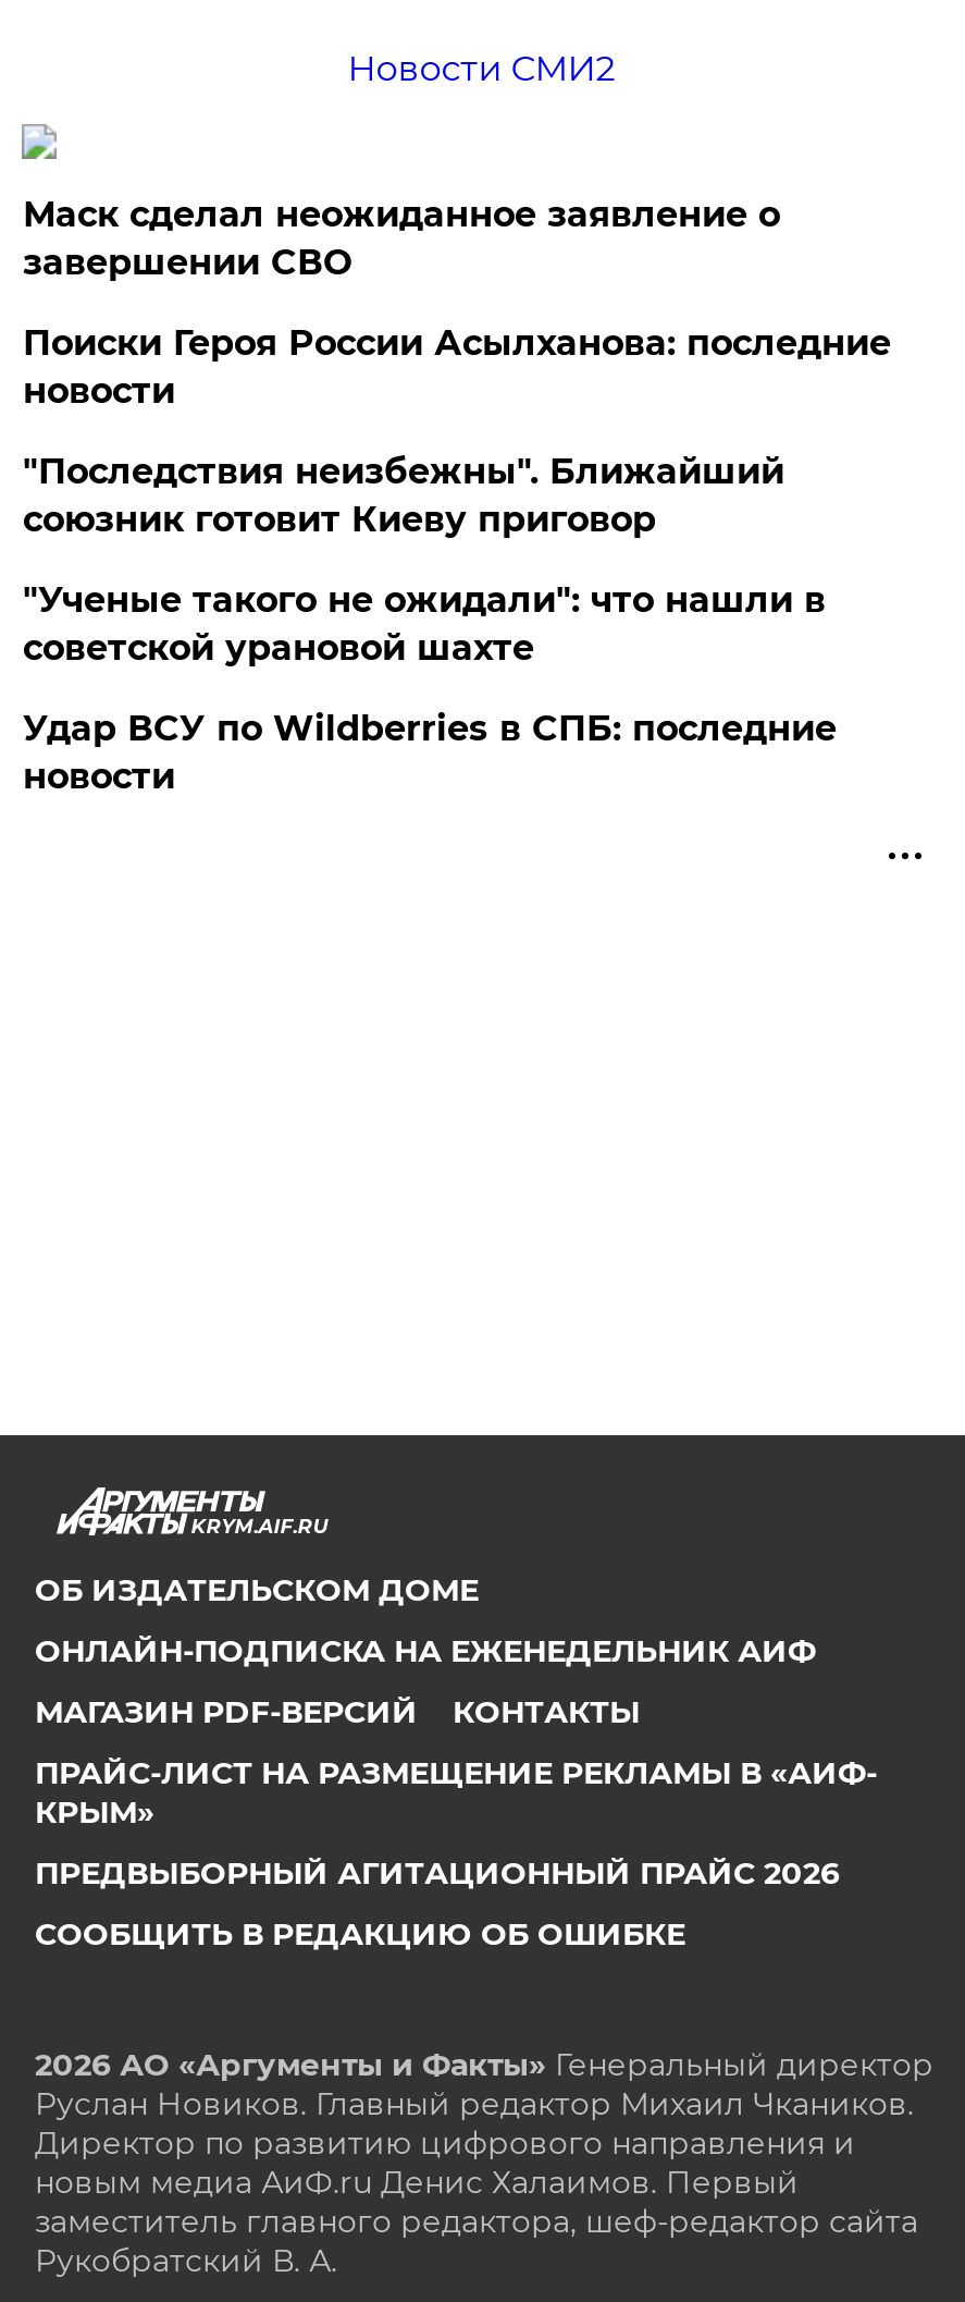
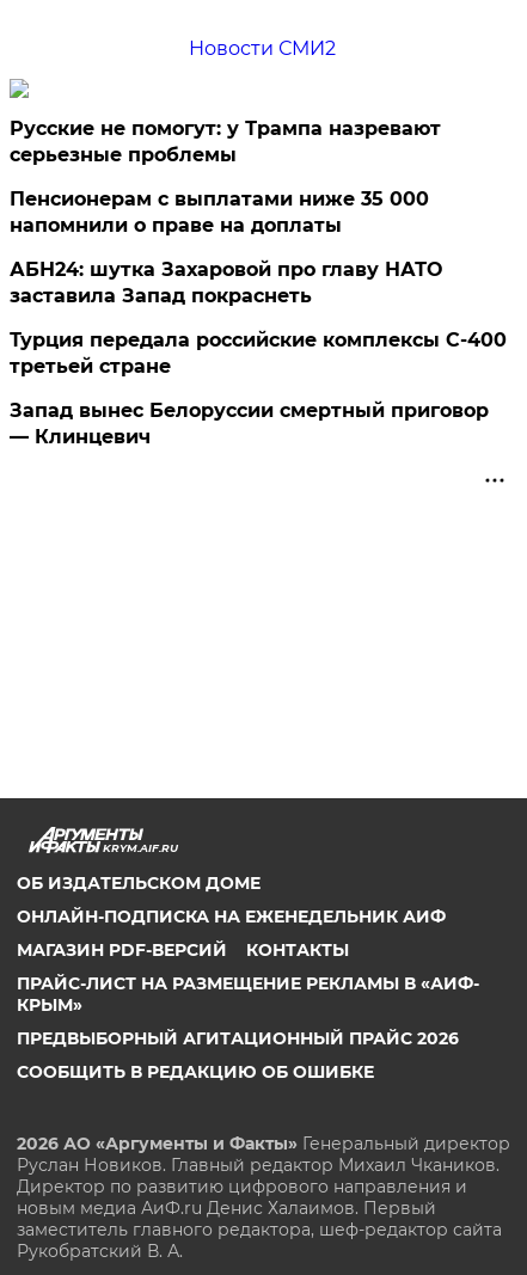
[23,194,780,284] Маск сделал неожиданное заявление о | завершении СВО -> [10,117,441,166] Русские не помогут: у Трампа назревают | серьезные проблемы
[23,323,891,412] Поиски Героя России Асылханова: последние | новости -> [10,188,429,237] Пенсионерам с выплатами ниже 35 000 | напомнили о праве на доплаты
[23,451,784,541] "Последствия неизбежны". Ближайший | союзник готовит Киеву приговор -> [10,258,443,307] АБН24: шутка Захаровой про главу НАТО | заставила Запад покраснеть
[23,580,826,669] "Ученые такого не ожидали": что нашли в | советской урановой шахте -> [10,329,507,378] Турция передала российские комплексы С-400 | третьей стране
[23,708,836,798] Удар ВСУ по Wildberries в СПБ: последние | новости -> [10,399,489,448] Запад вынес Белоруссии смертный приговор | — Клинцевич

